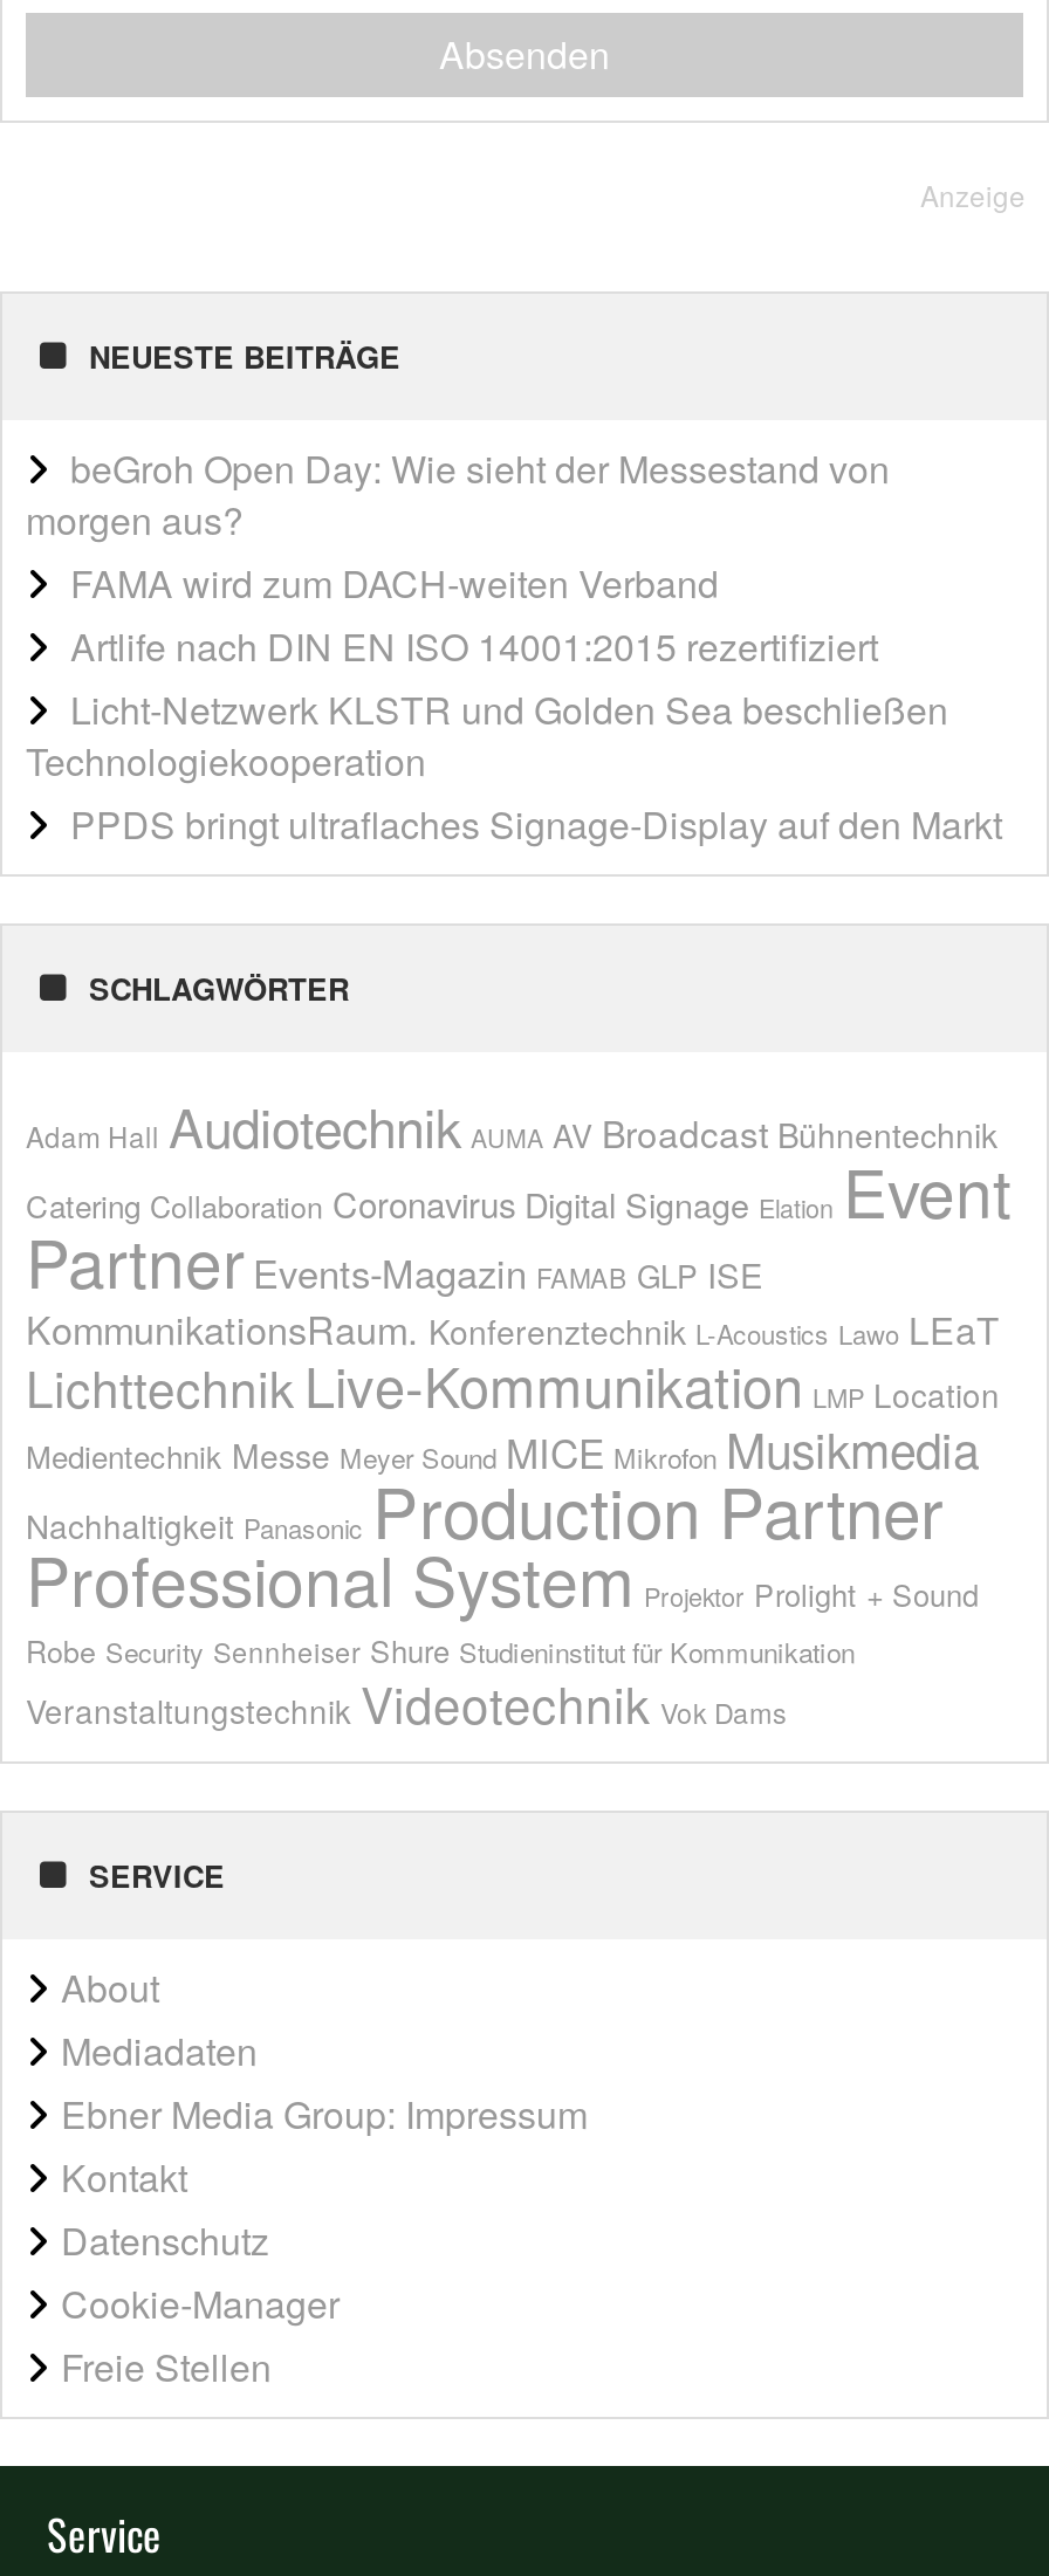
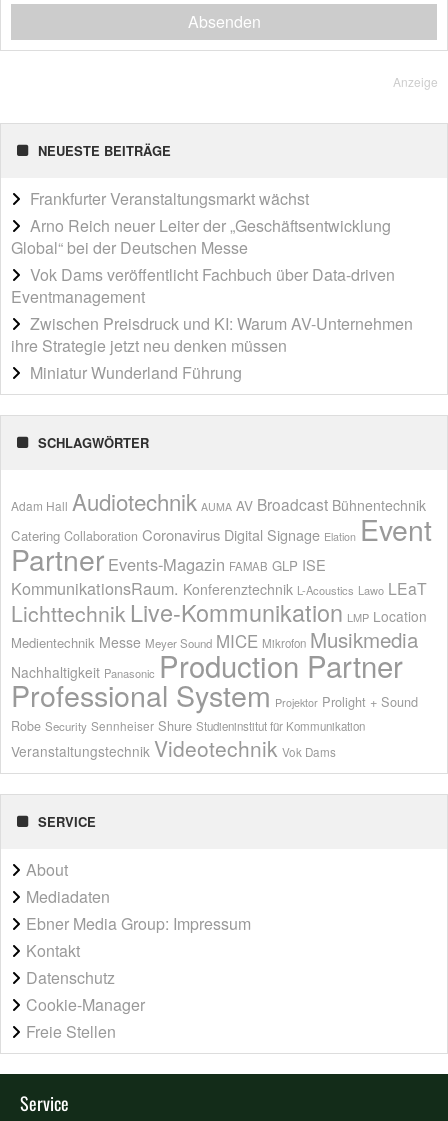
[26,442,1002,852] beGroh Open Day: Wie sieht der Messestand von | morgen aus? | FAMA wird zum DACH-weiten Verband | Artlife nach DIN EN ISO 14001:2015 rezertifiziert | Licht-Netzwerk KLSTR und Golden Sea beschließen | Technologiekooperation | PPDS bringt ultraflaches Signage-Display auf den Markt -> [11,187,413,384] Frankfurter Veranstaltungsmarkt wächst | Arno Reich neuer Leiter der „Geschäftsentwicklung | Global“ bei der Deutschen Messe | Vok Dams veröffentlicht Fachbuch über Data-driven | Eventmanagement | Zwischen Preisdruck und KI: Warum AV-Unternehmen | ihre Strategie jetzt neu denken müssen | Miniatur Wunderland Führung

